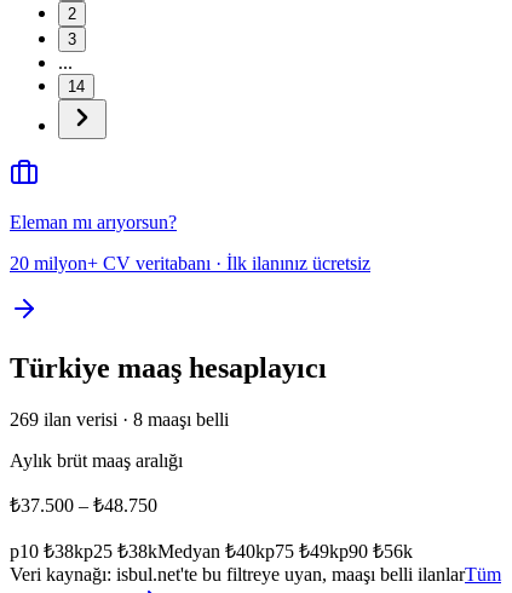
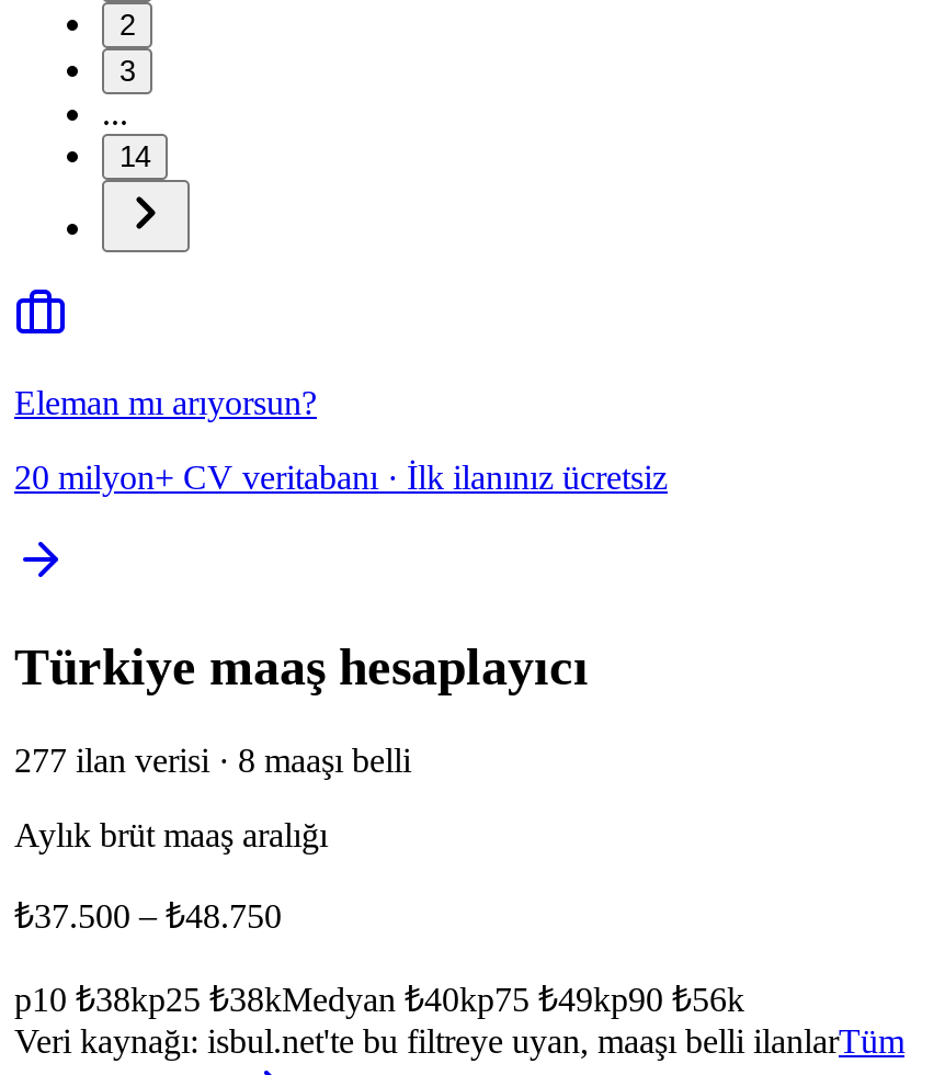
[10,409,229,430] 269 ilan verisi · 8 maaşı belli -> [14,742,411,779] 277 ilan verisi · 8 maaşı belli

